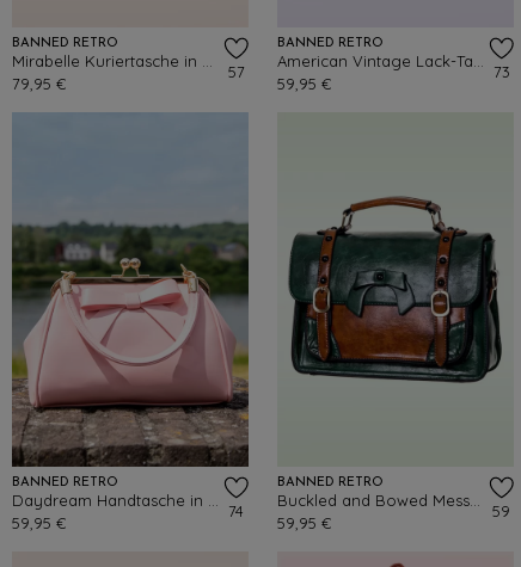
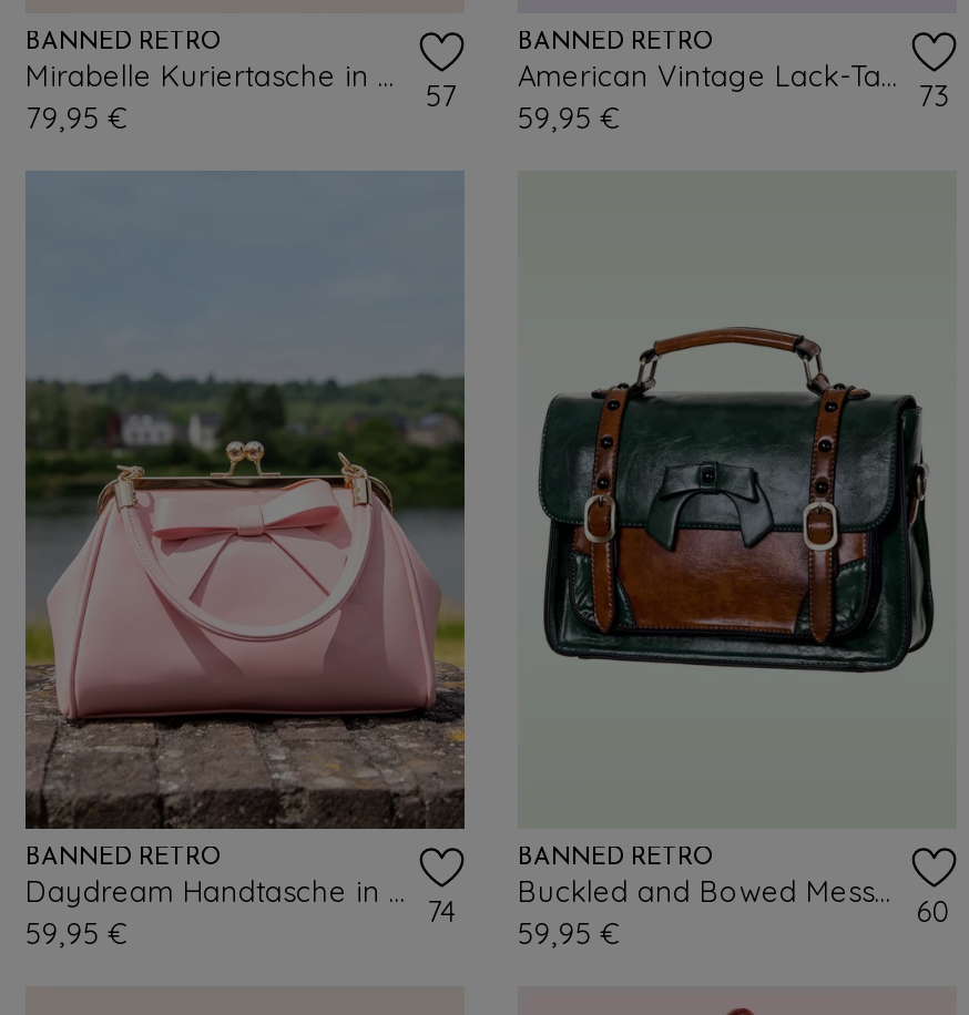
[492,501,510,520] 59 -> [917,893,950,929] 60

